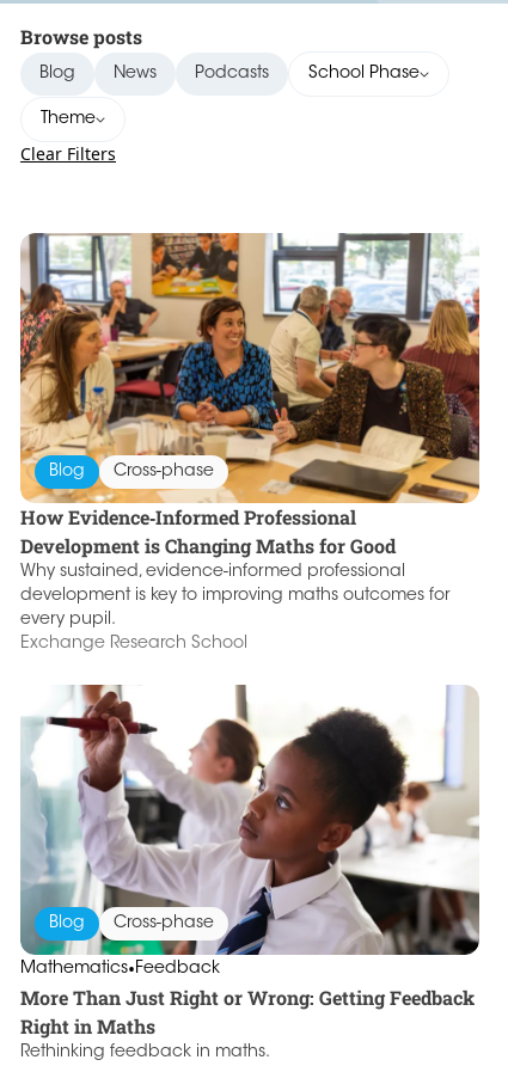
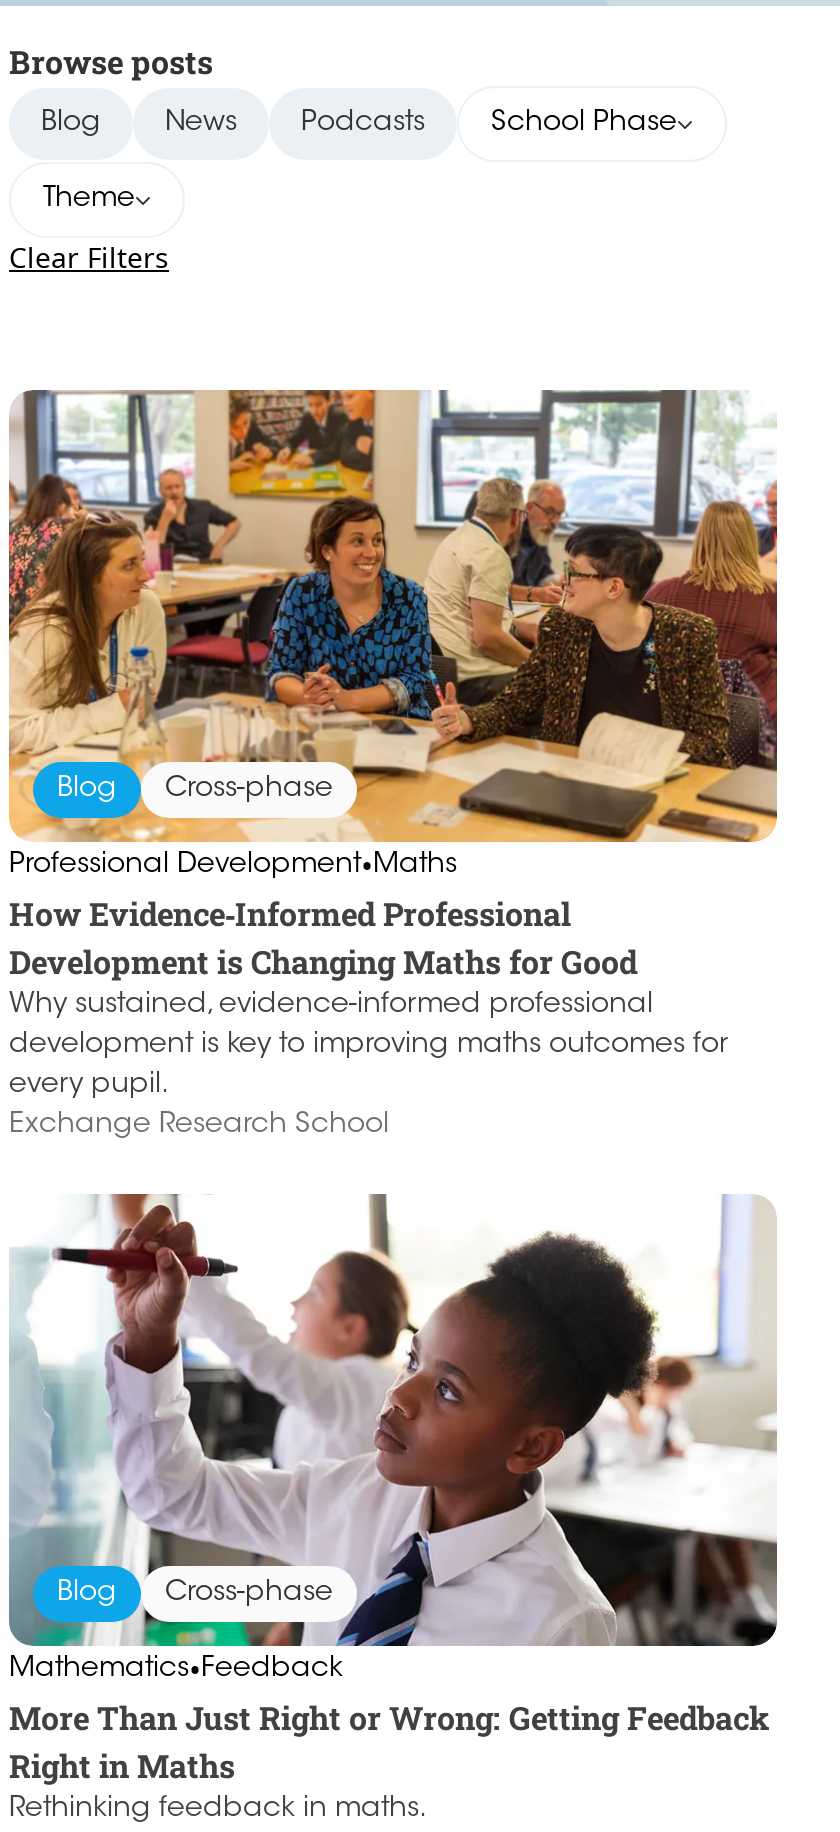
none -> [9,844,457,888] Professional Development•Maths

